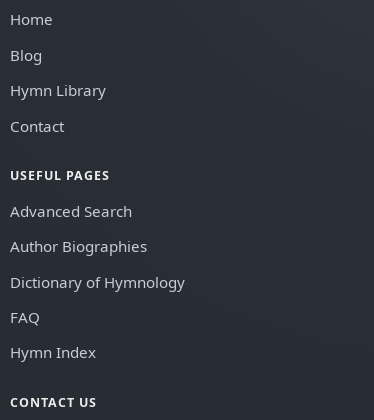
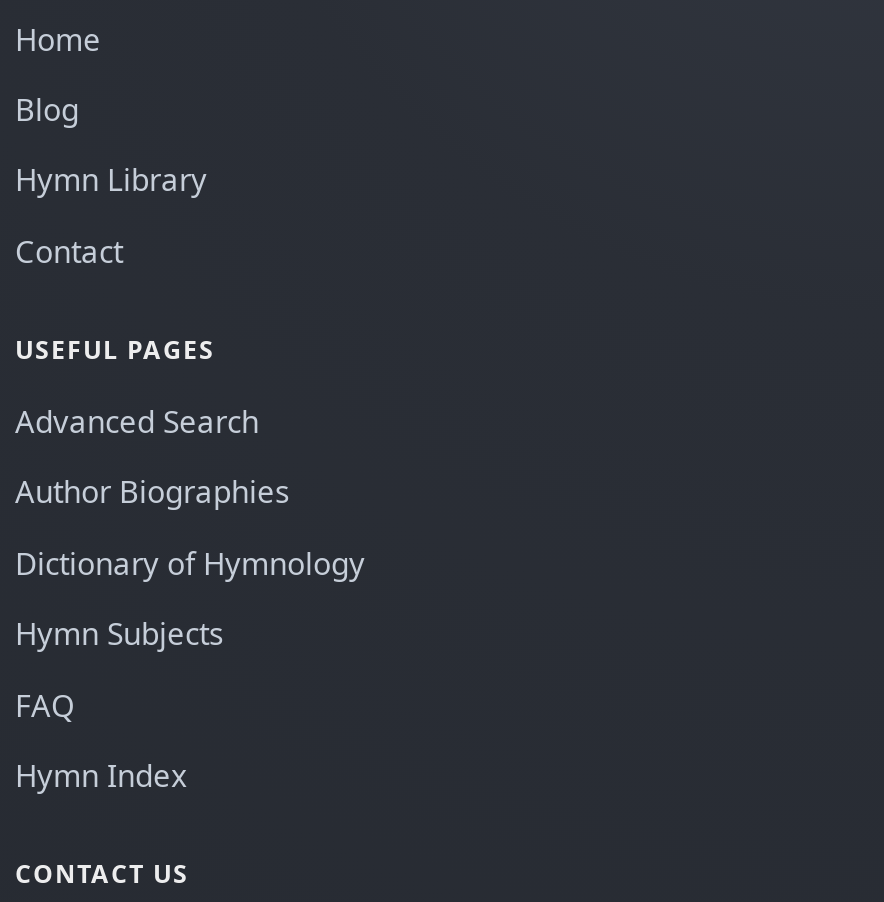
none -> [15,613,223,653] Hymn Subjects

